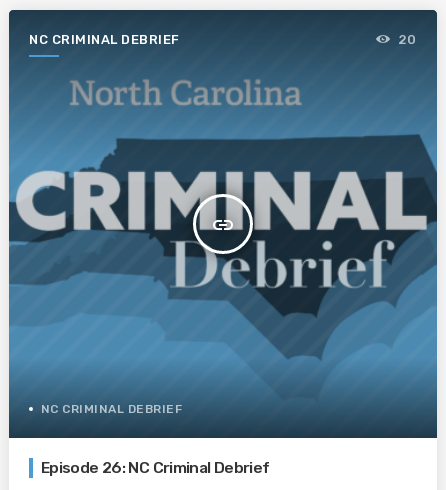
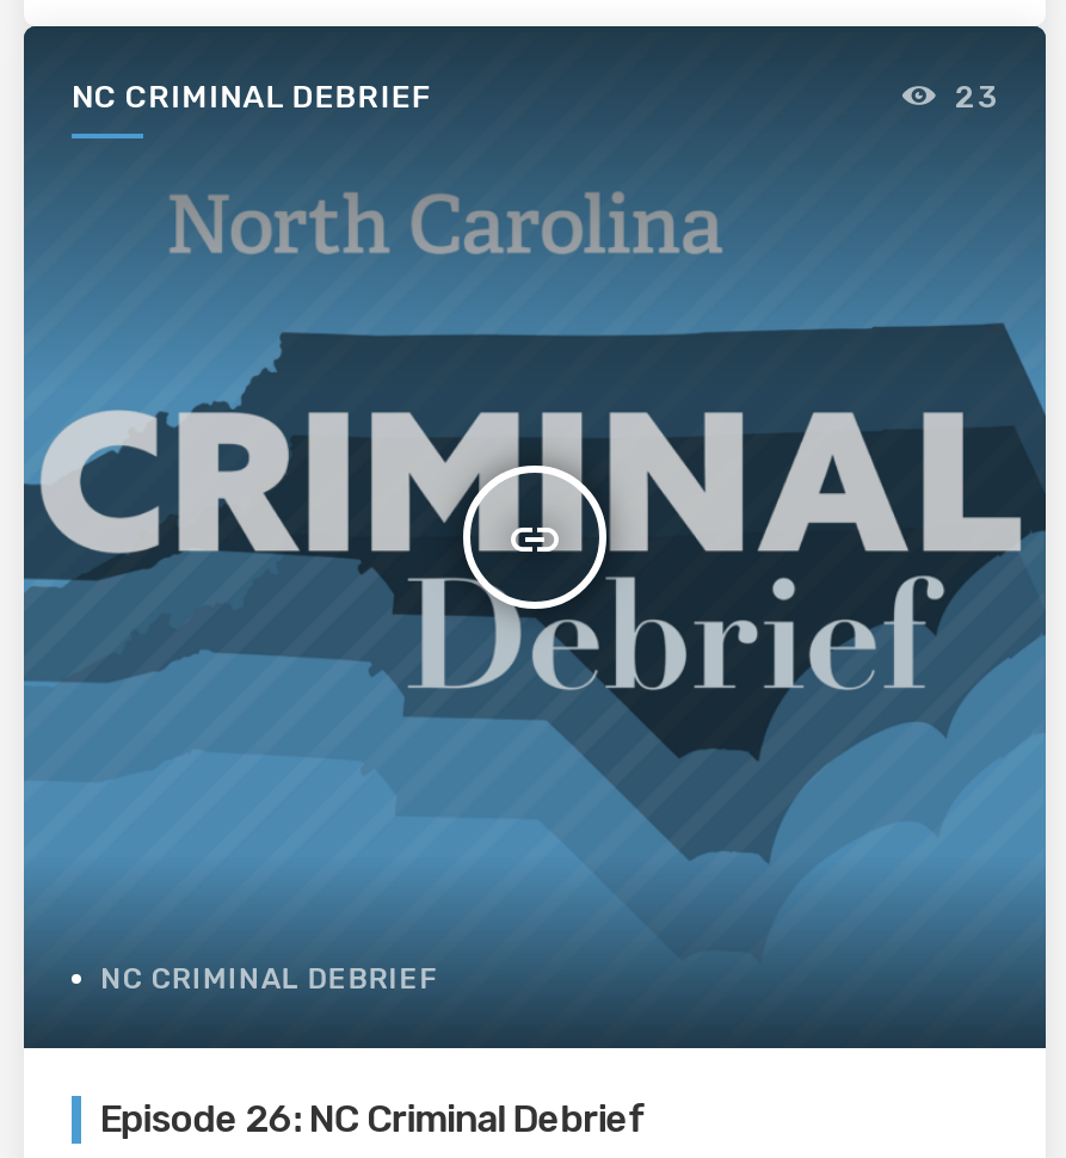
[394,32,417,47] 20 -> [946,80,998,115] 23

